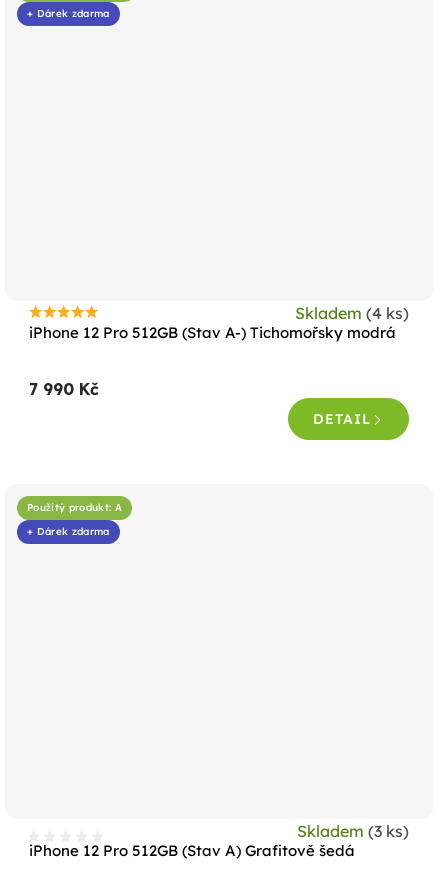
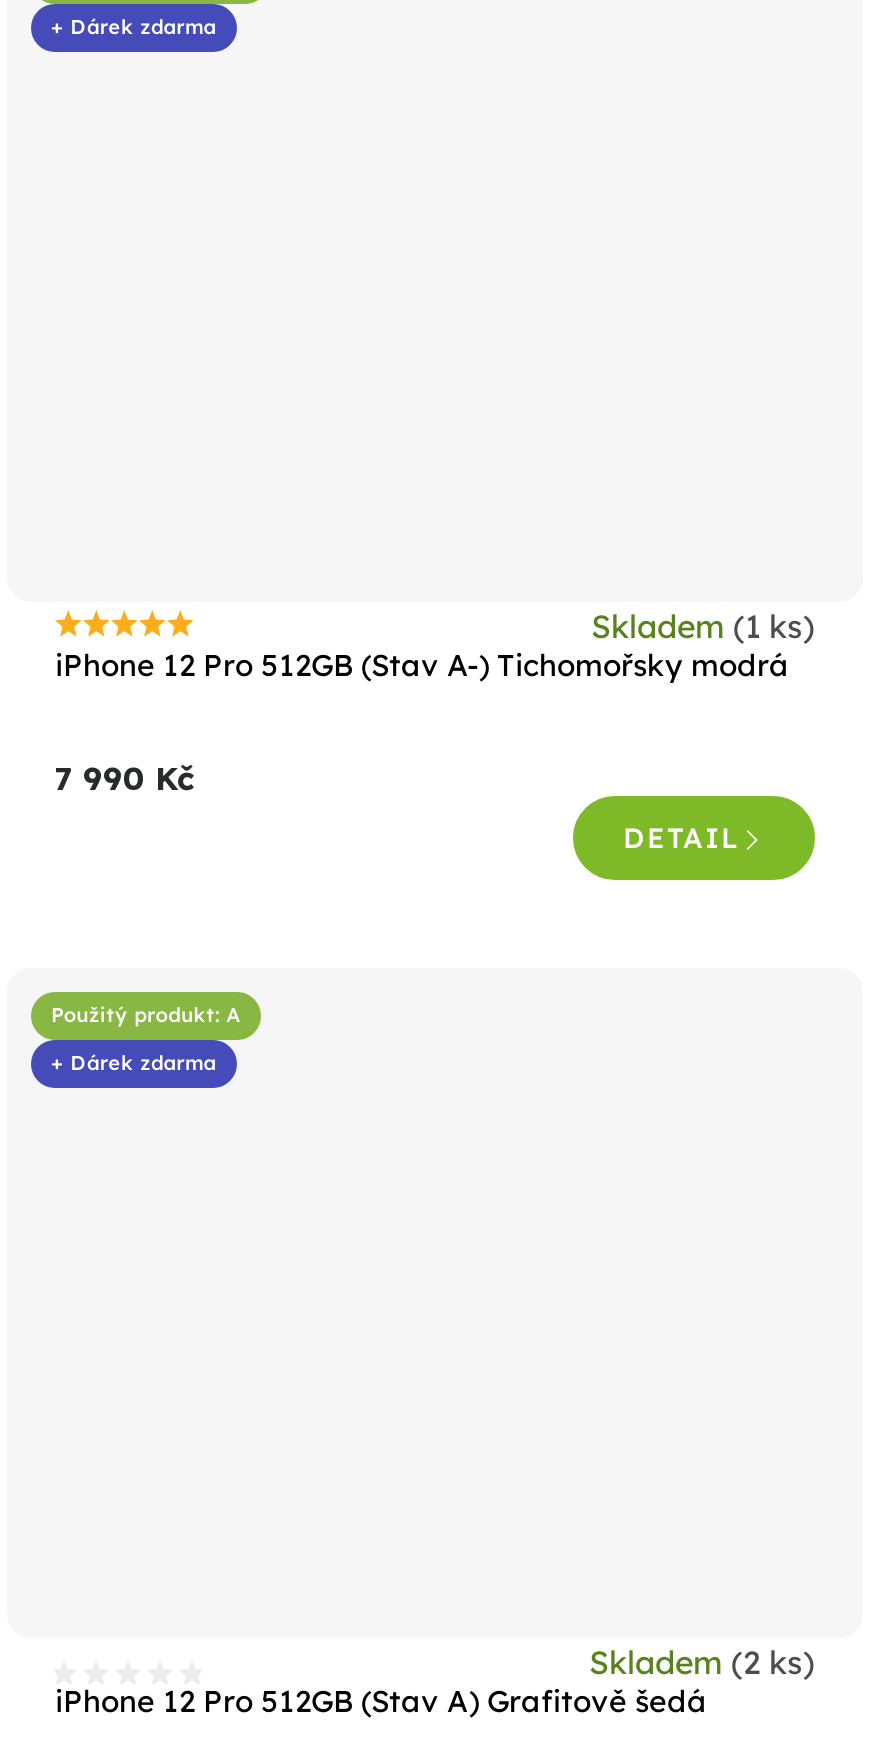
[295,303,409,323] Skladem (4 ks) -> [591,606,815,646] Skladem (1 ks)
[297,821,409,841] Skladem (3 ks) -> [589,1641,815,1681] Skladem (2 ks)

